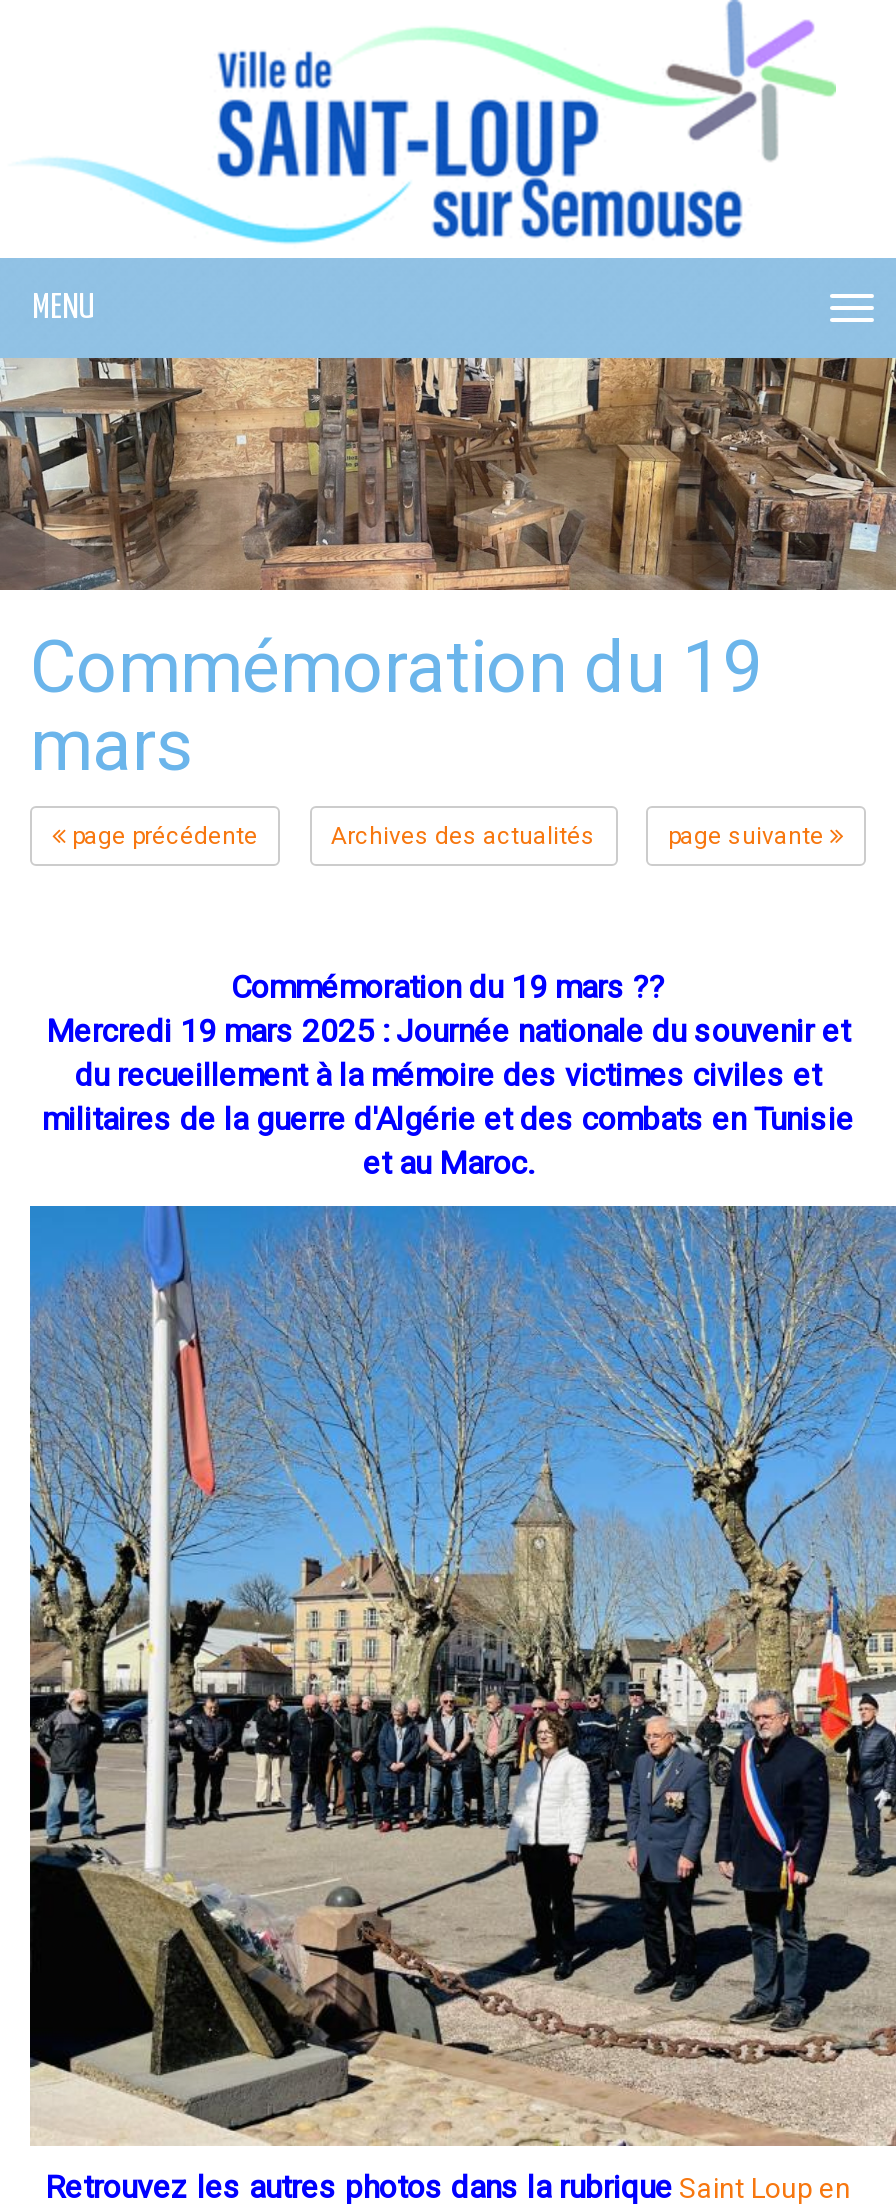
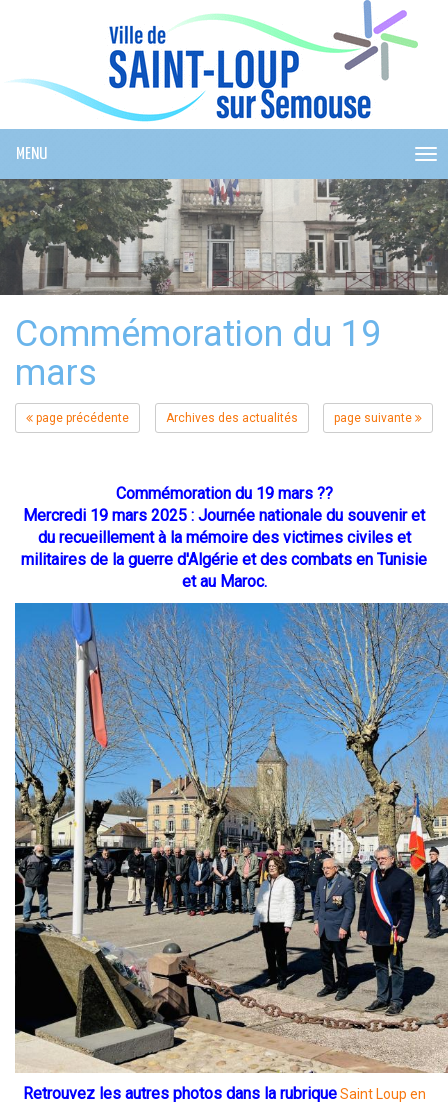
[6,356,890,590] [image] -> [3,178,445,295] [image]

